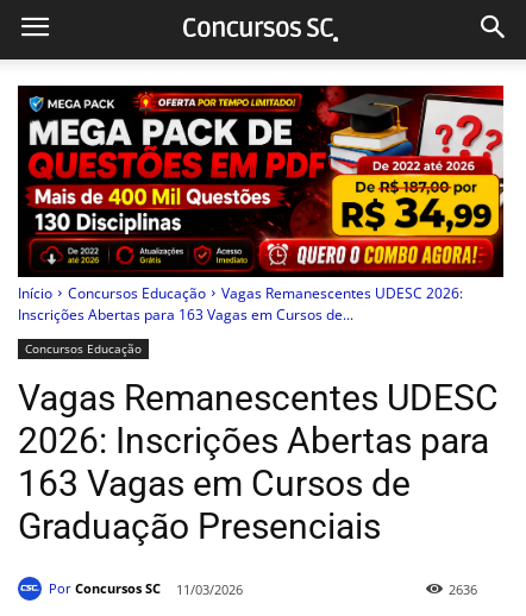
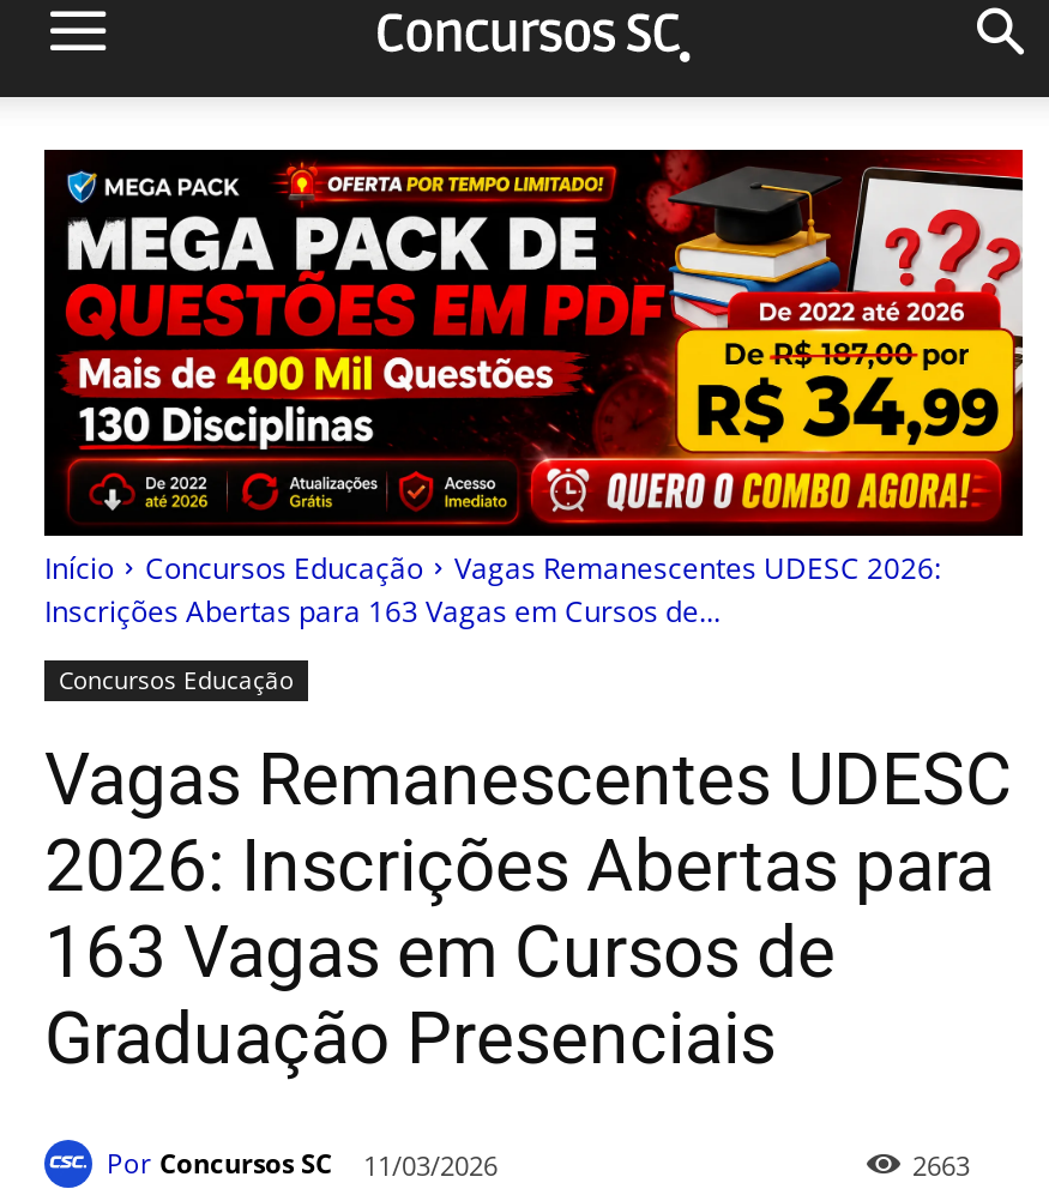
[449,580,477,598] 2636 -> [912,1147,970,1183] 2663

